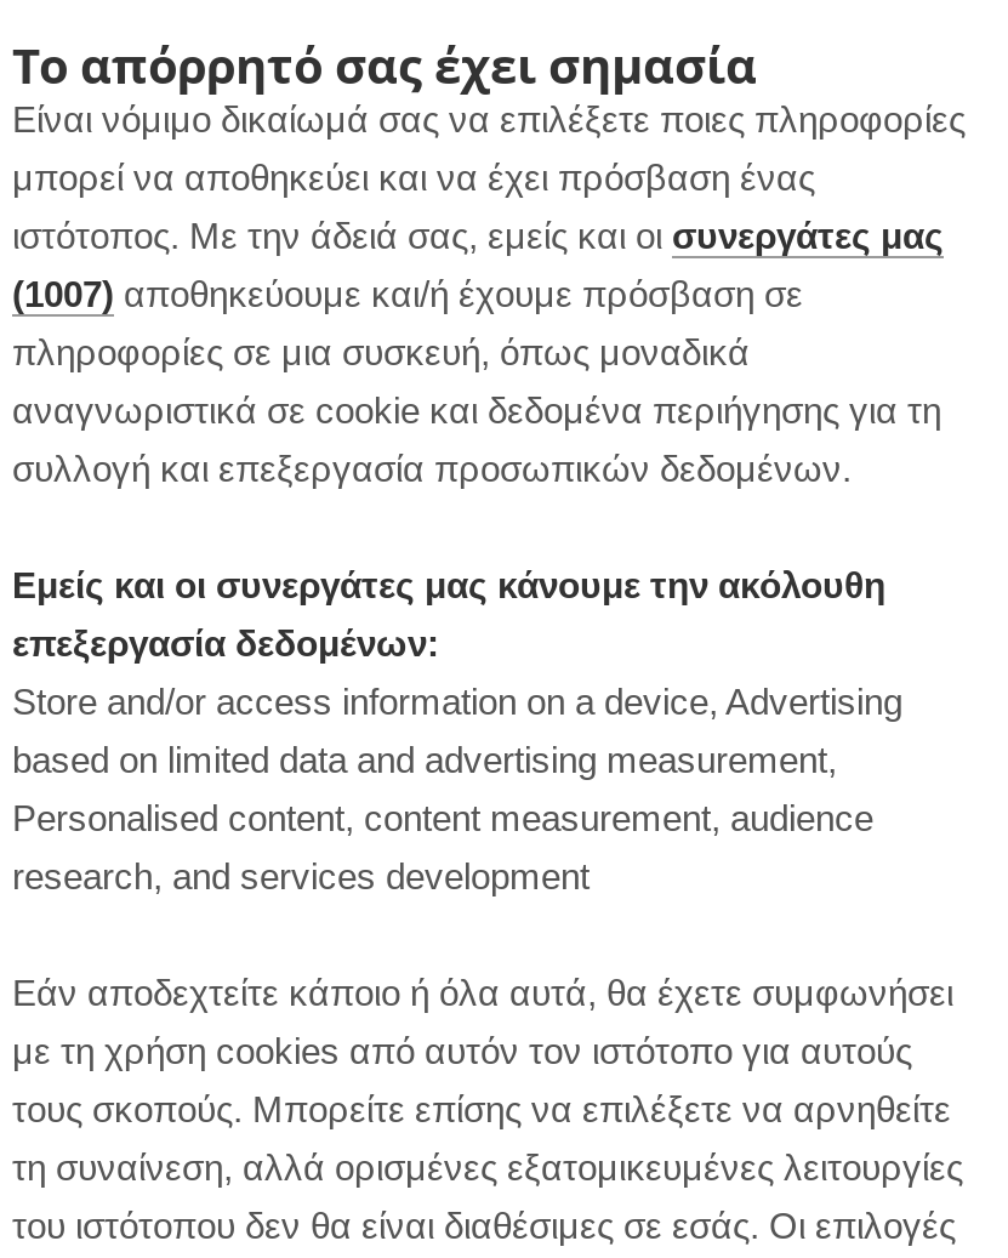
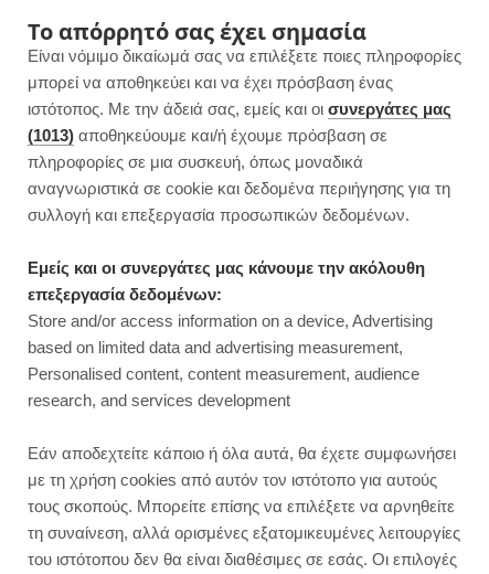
[12,273,803,314] (1007) αποθηκεύουμε και/ή έχουμε πρόσβαση σε -> [28,126,387,145] (1013) αποθηκεύουμε και/ή έχουμε πρόσβαση σε

